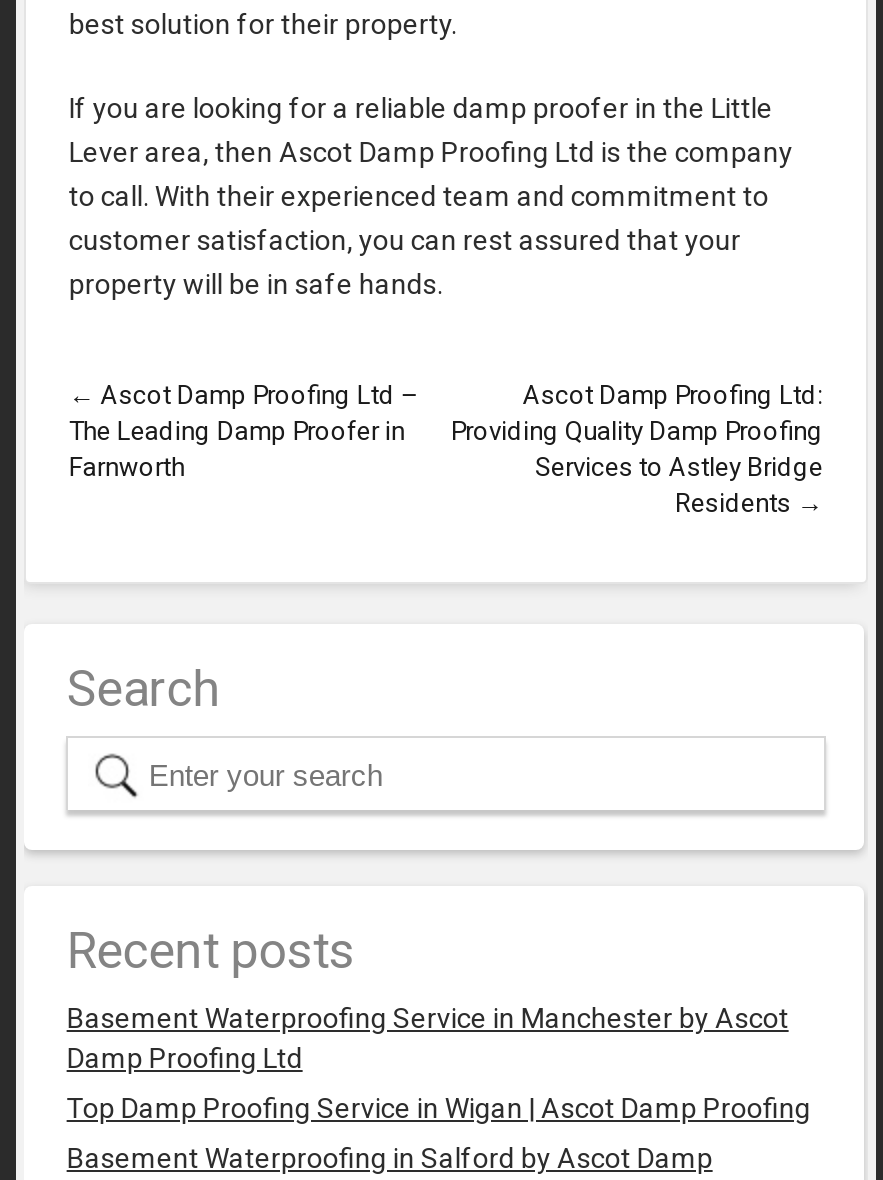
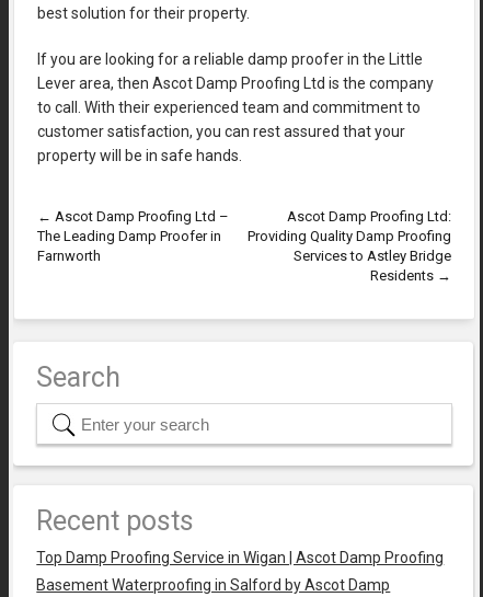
[67,1003,789,1075] Basement Waterproofing Service in Manchester by Ascot | Damp Proofing Ltd -> none

